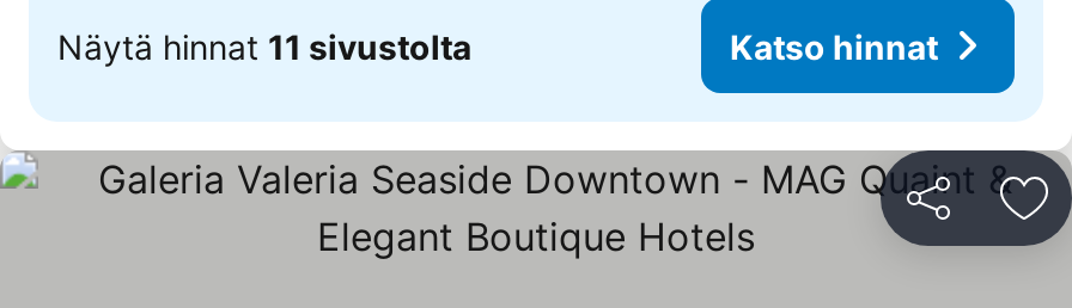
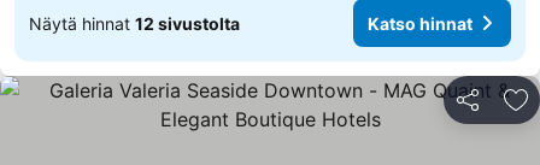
[57,25,471,66] Näytä hinnat 11 sivustolta -> [29,13,240,33] Näytä hinnat 12 sivustolta

